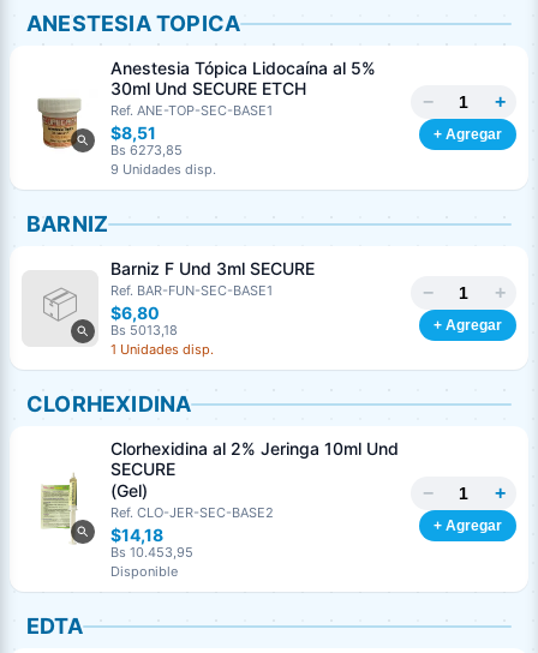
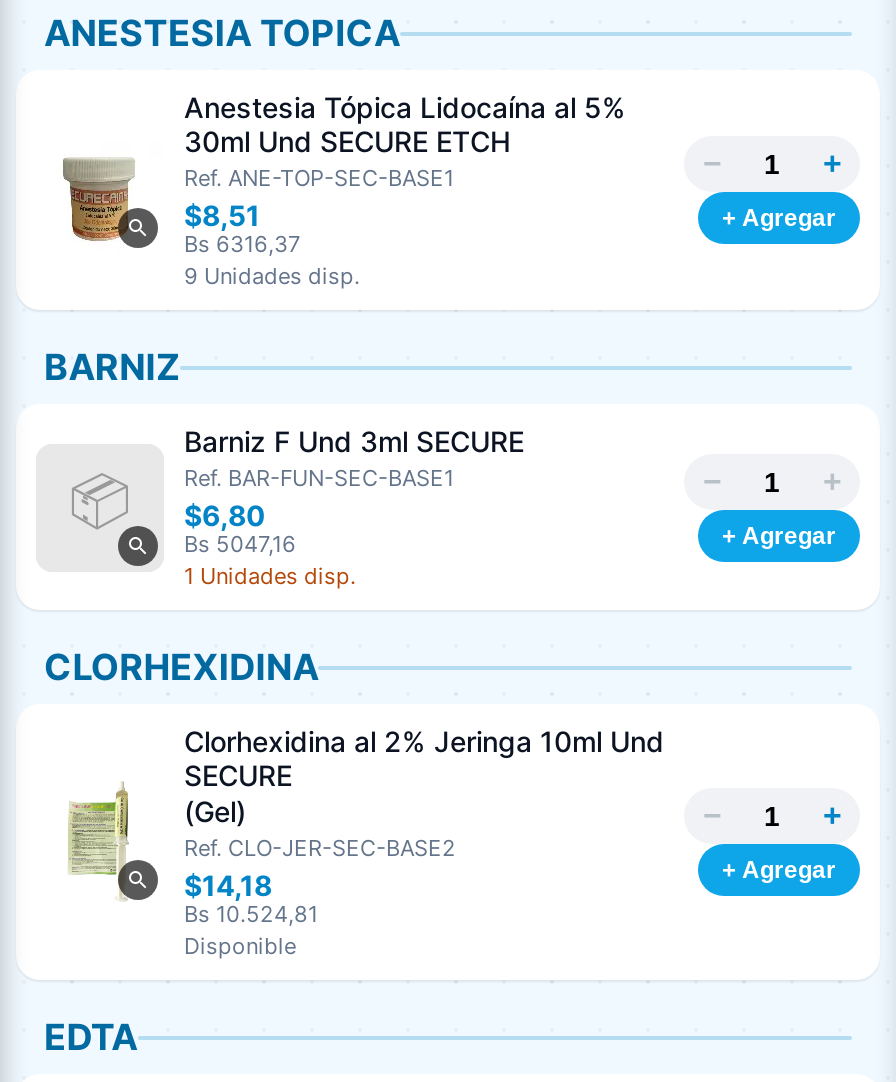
[110,142,183,158] Bs 6273,85 -> [184,230,300,258] Bs 6316,37
[110,322,178,339] Bs 5013,18 -> [184,530,296,558] Bs 5047,16
[110,544,193,561] Bs 10.453,95 -> [184,900,318,928] Bs 10.524,81

